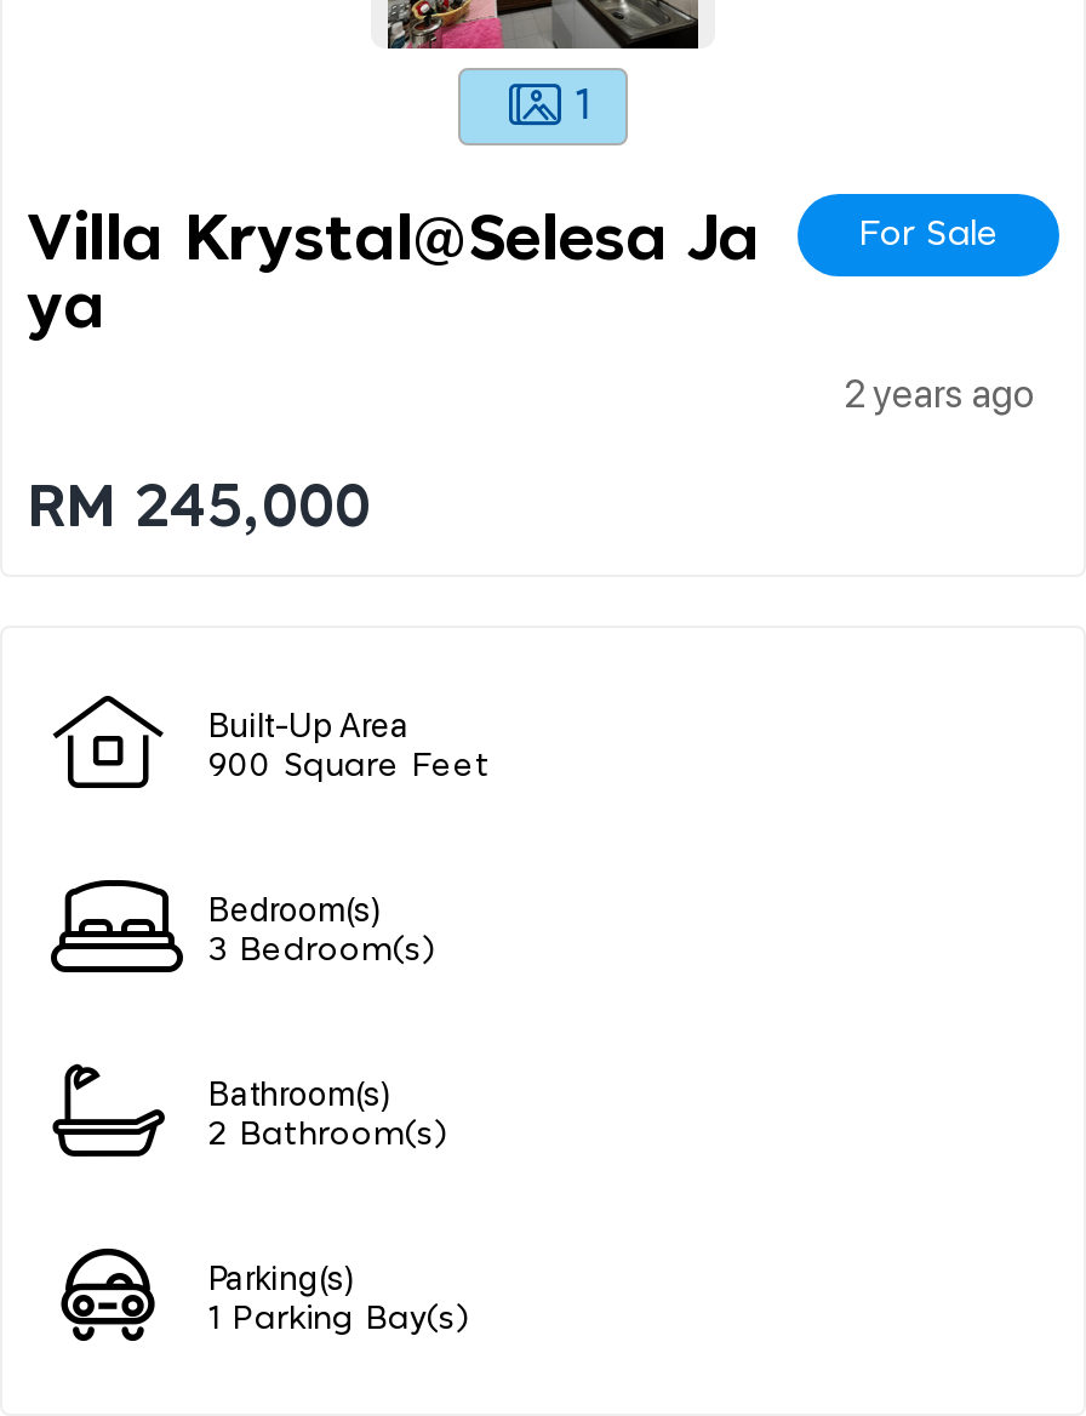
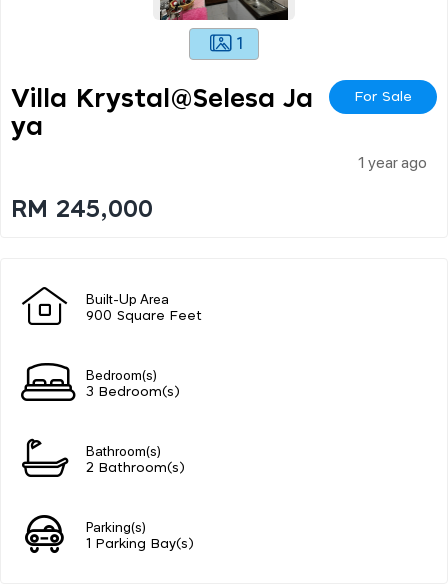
[844,365,1035,416] 2 years ago -> [358,150,427,171] 1 year ago

